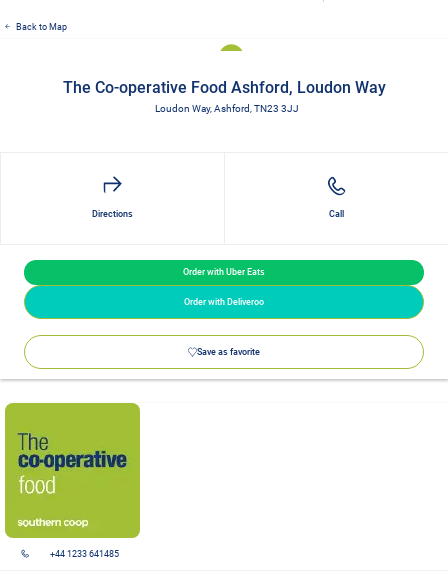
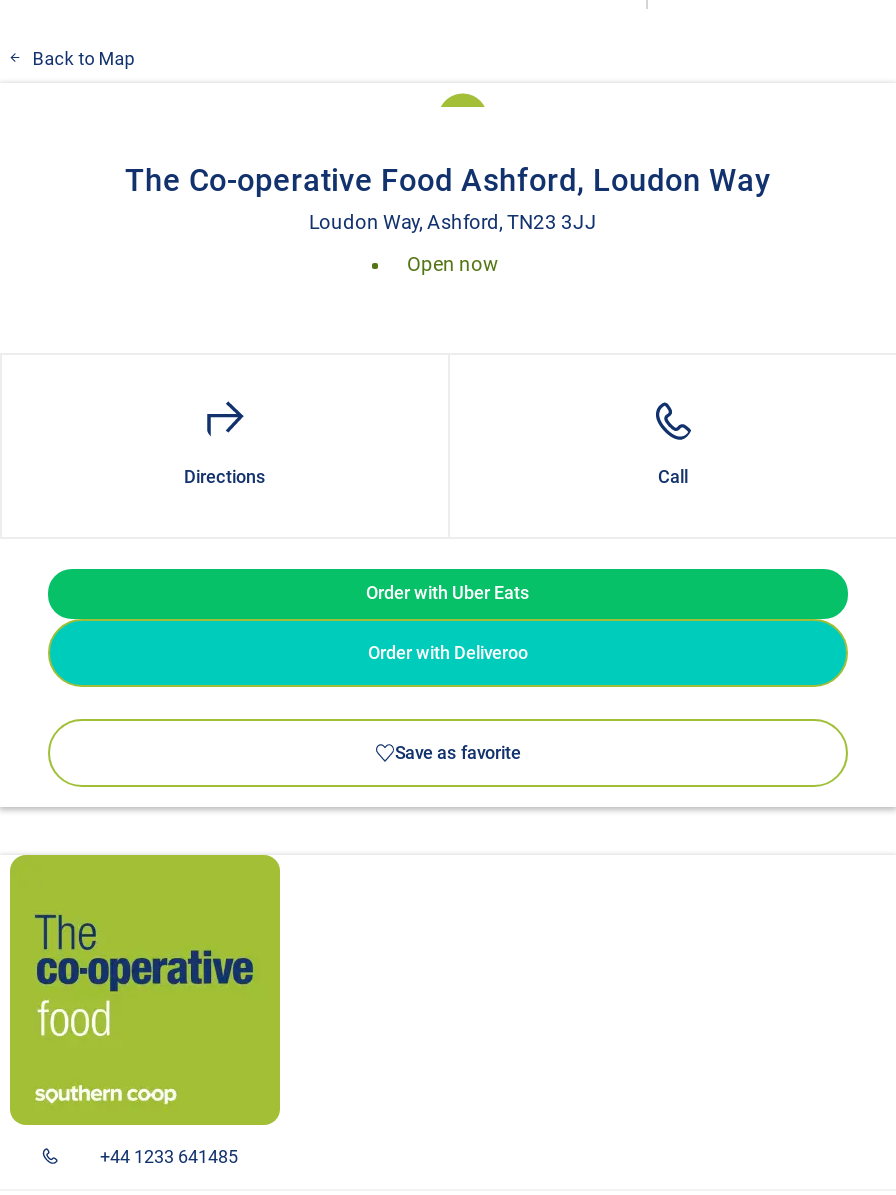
none -> [407,253,499,275] Open now

